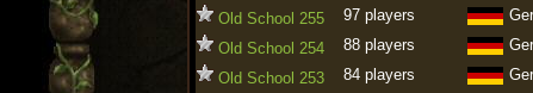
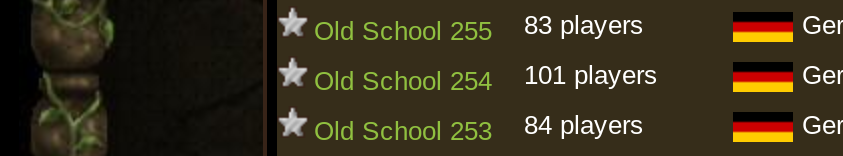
[218,6,414,27] Old School 255 97 players -> [314,10,644,46] Old School 255 83 players
[218,36,414,57] Old School 254 88 players -> [314,60,658,96] Old School 254 101 players

